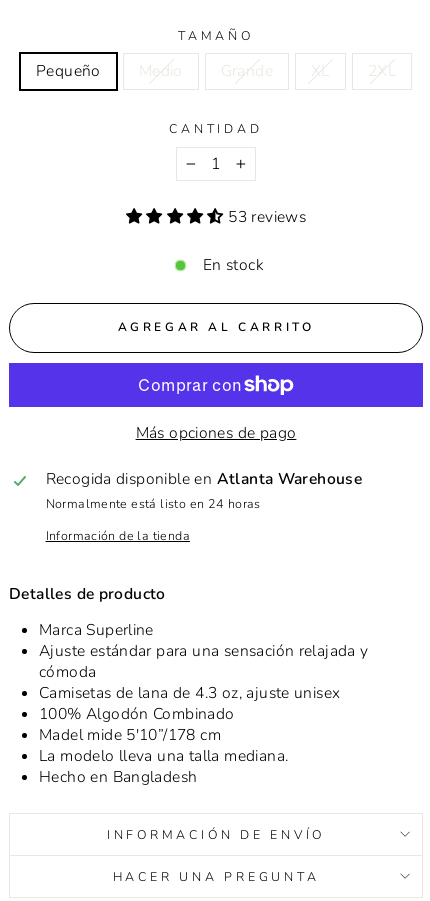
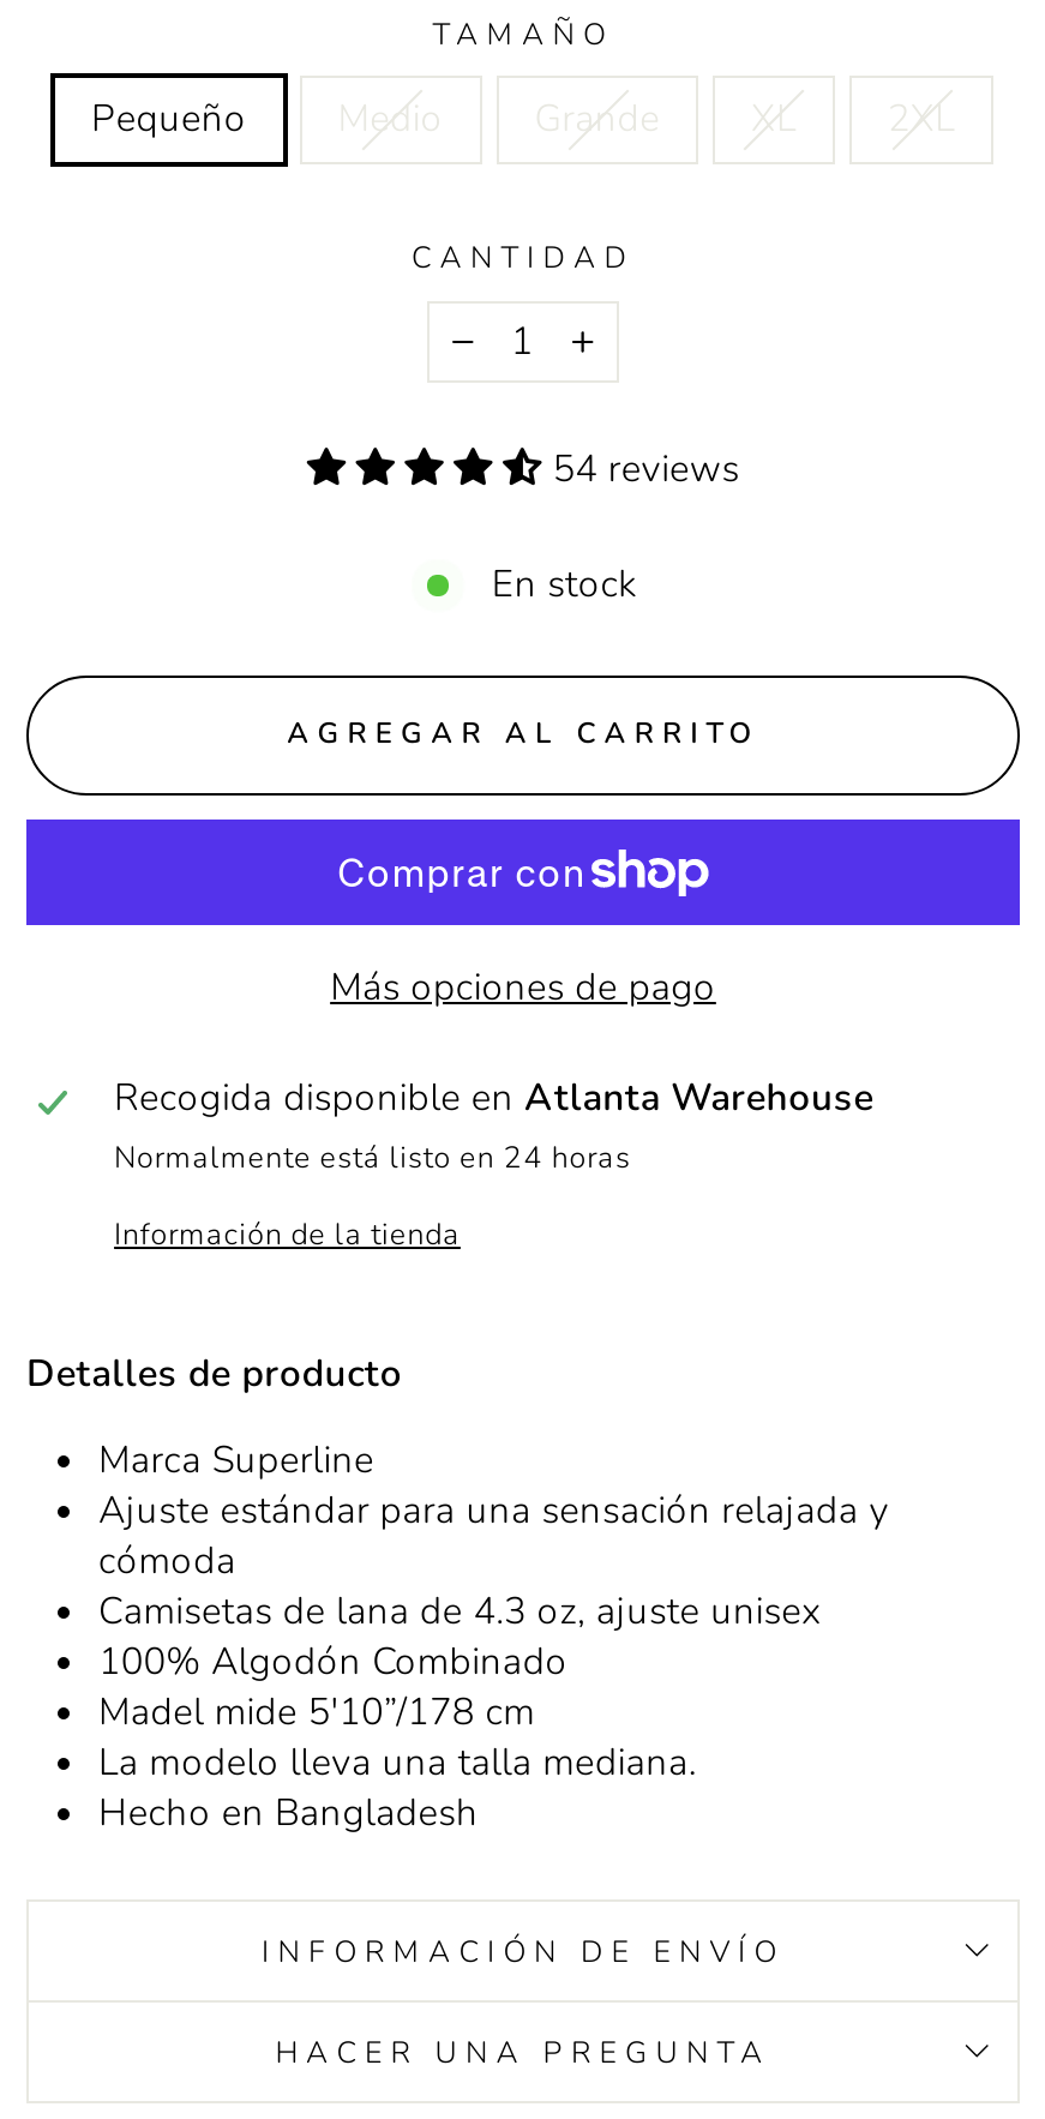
[228,206,306,228] 53 reviews -> [552,443,740,495] 54 reviews

